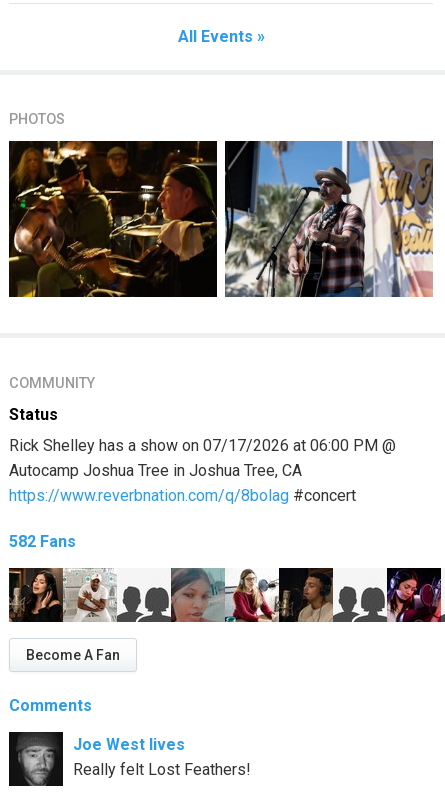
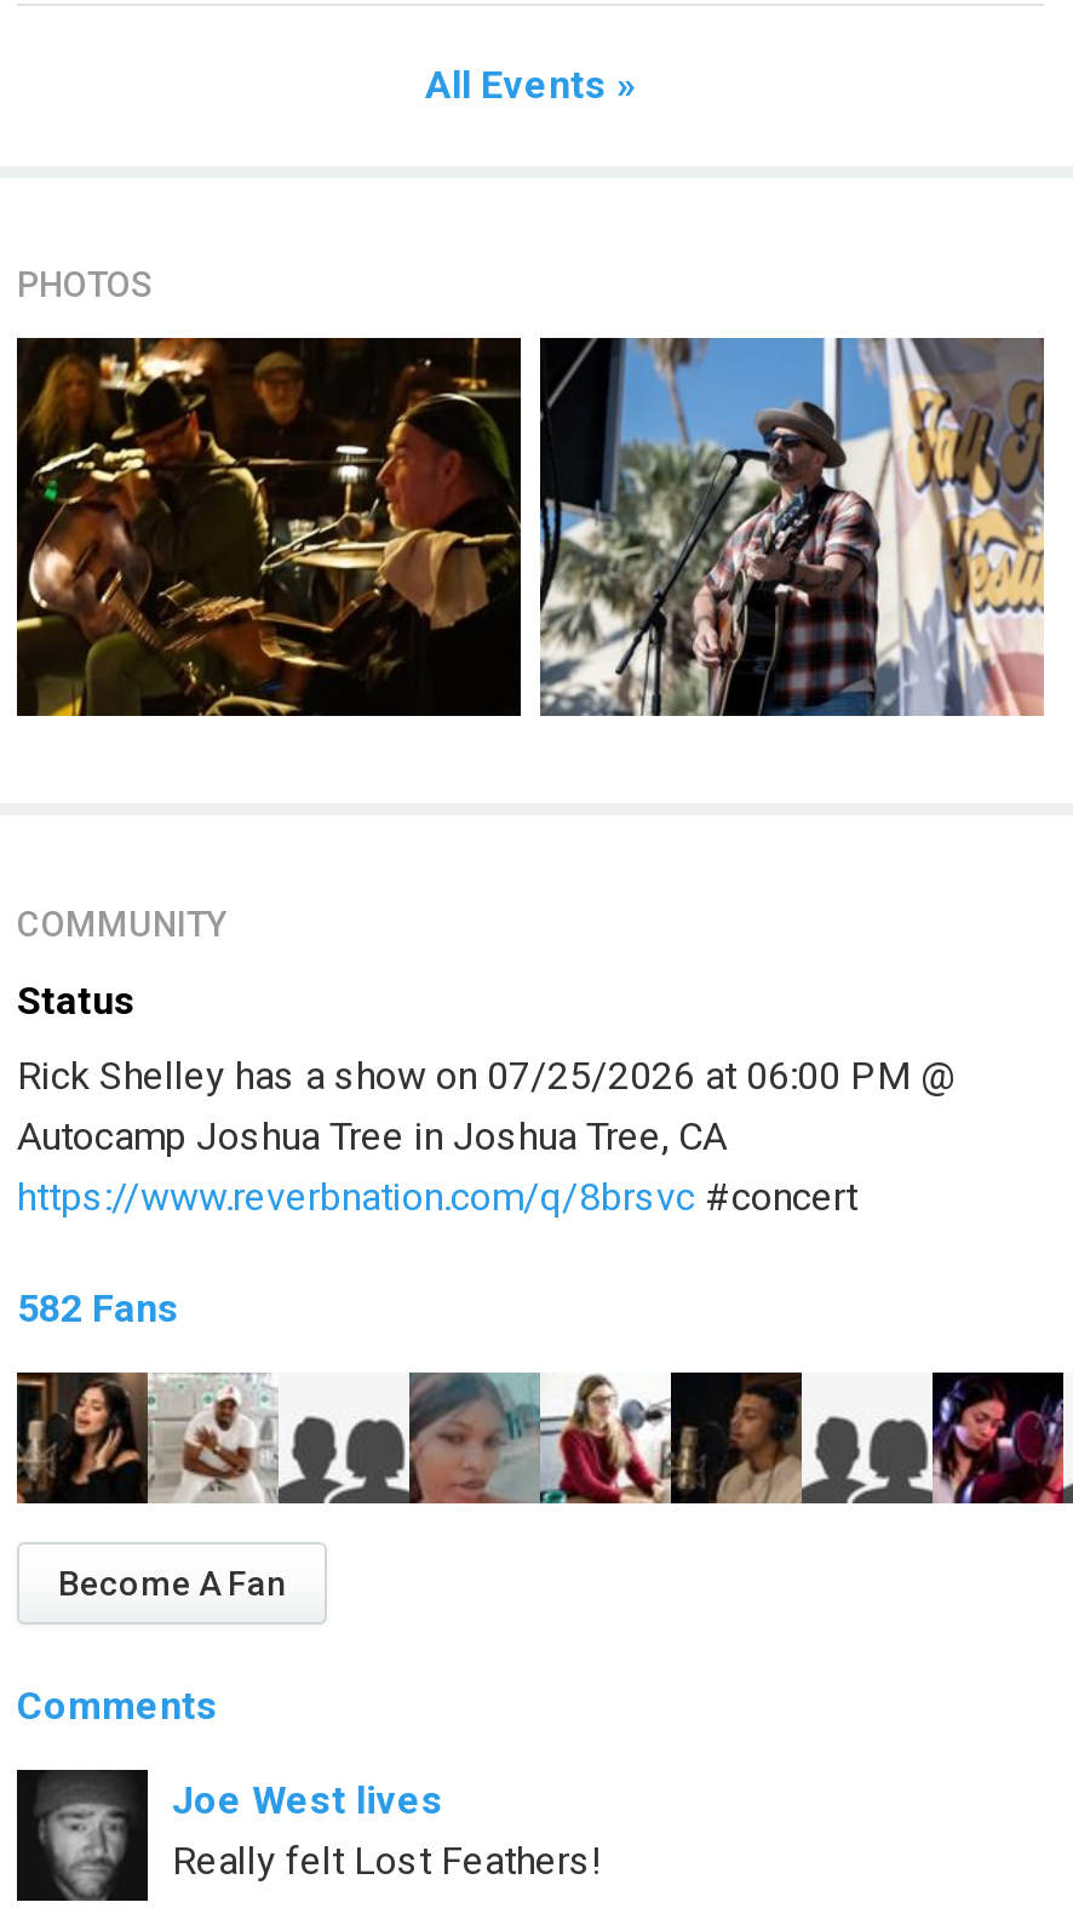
[9,436,396,455] Rick Shelley has a show on 07/17/2026 at 06:00 PM @ -> [17,1053,954,1099] Rick Shelley has a show on 07/25/2026 at 06:00 PM @
[9,486,356,505] https://www.reverbnation.com/q/8bolag #concert -> [17,1174,857,1220] https://www.reverbnation.com/q/8brsvc #concert

